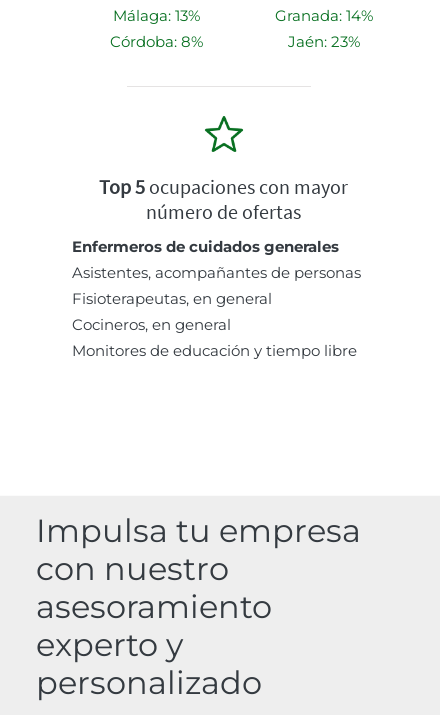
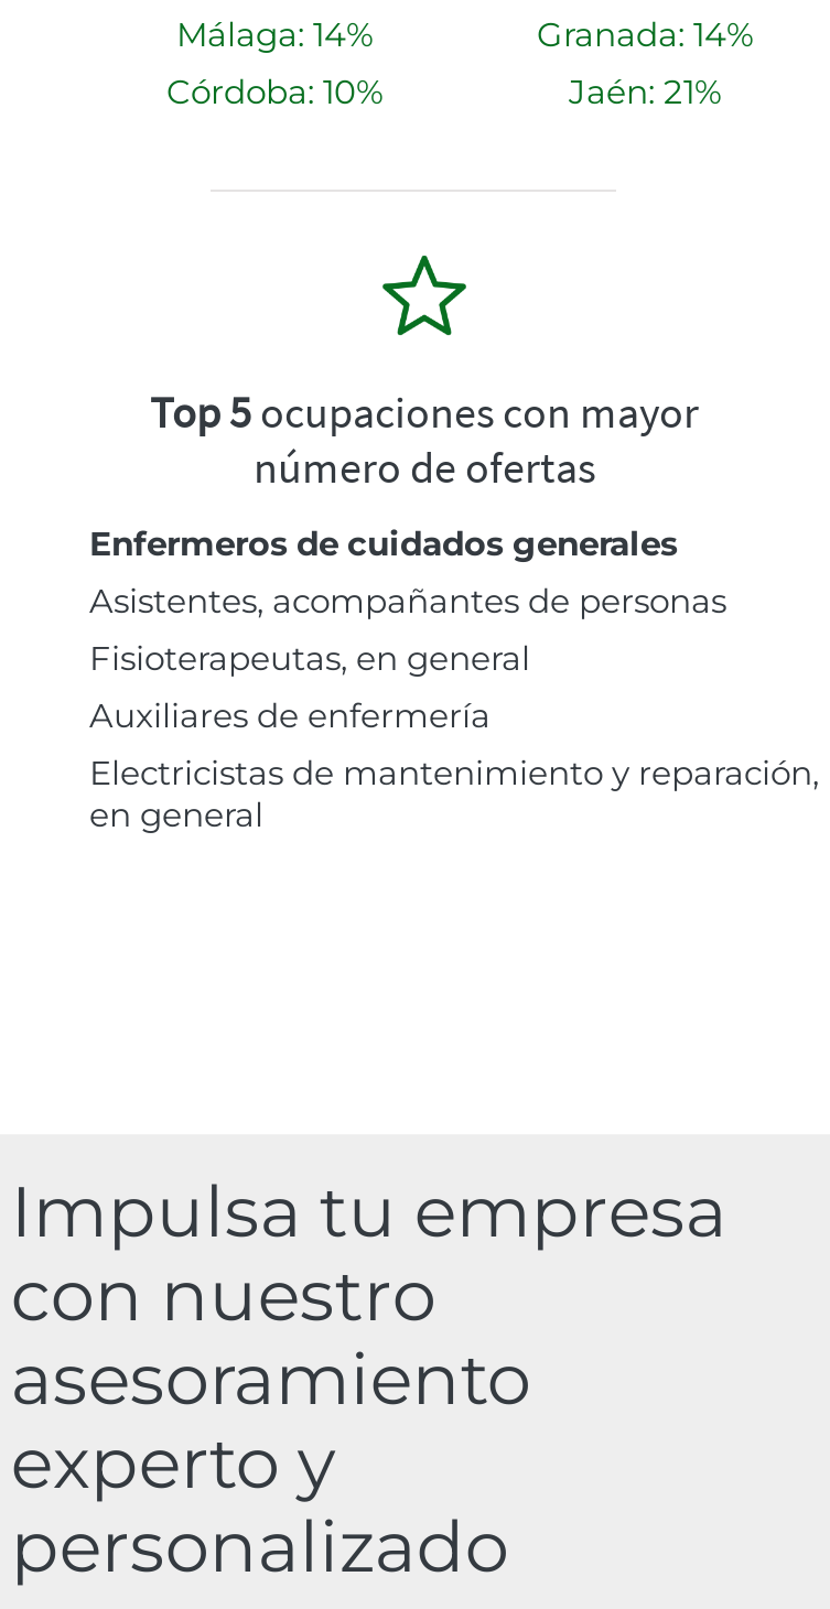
[112,6,199,25] Málaga: 13% -> [176,13,373,55] Málaga: 14%
[109,32,202,51] Córdoba: 8% -> [166,70,382,112] Córdoba: 10%
[288,32,360,51] Jaén: 23% -> [569,70,721,112] Jaén: 21%
[72,315,357,360] Cocineros, en general | Monitores de educación y tiempo libre -> [89,694,819,835] Auxiliares de enfermería | Electricistas de mantenimiento y reparación, | en general

